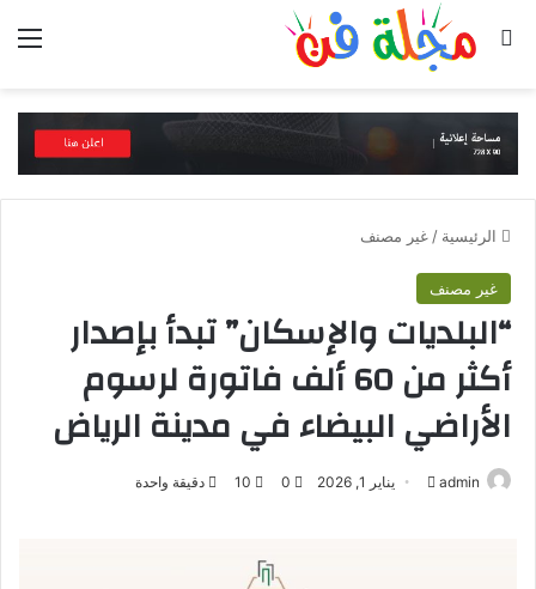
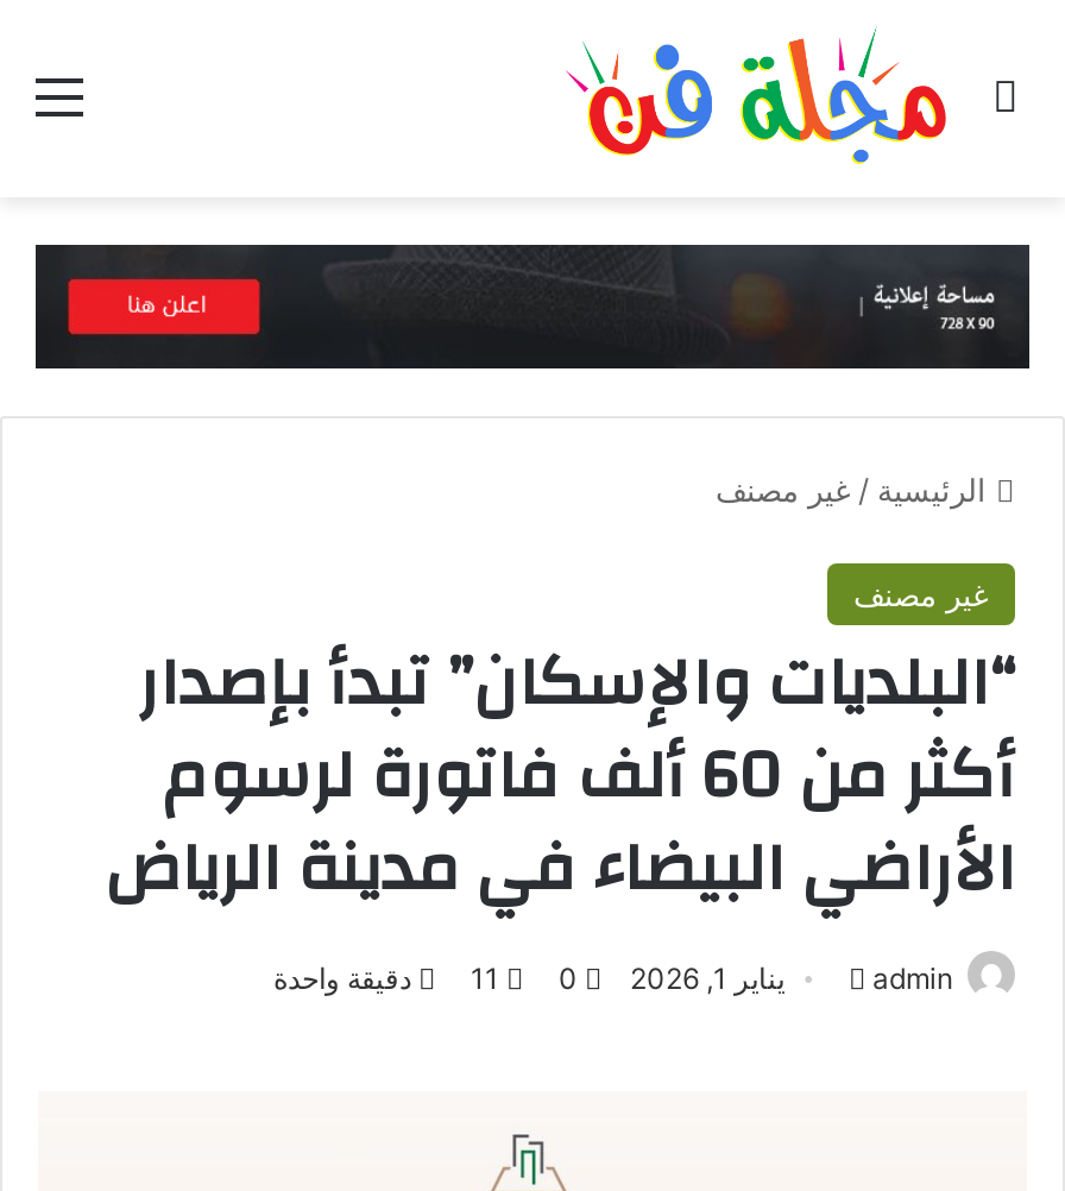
[135,472,291,490] 0 10 دقيقة واحدة -> [273,959,578,995] 0 11 دقيقة واحدة

